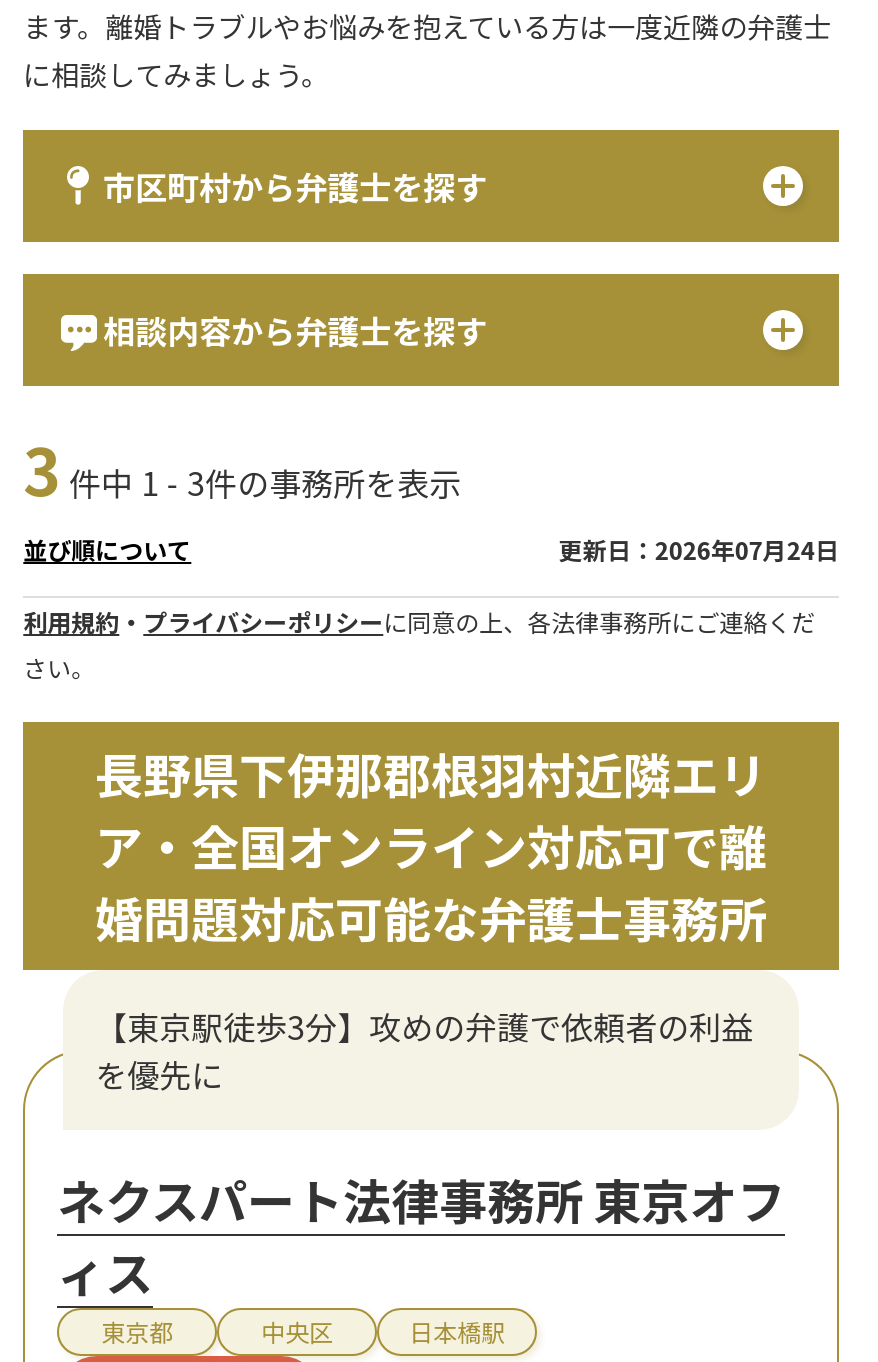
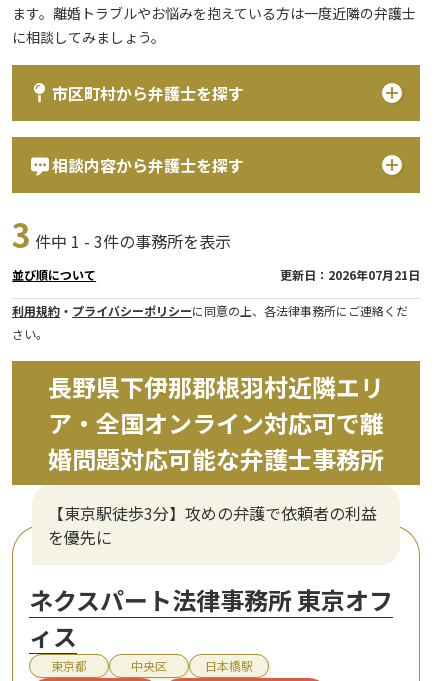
[559,531,839,565] 更新日：2026年07月24日 -> [280,266,420,283] 更新日：2026年07月21日

